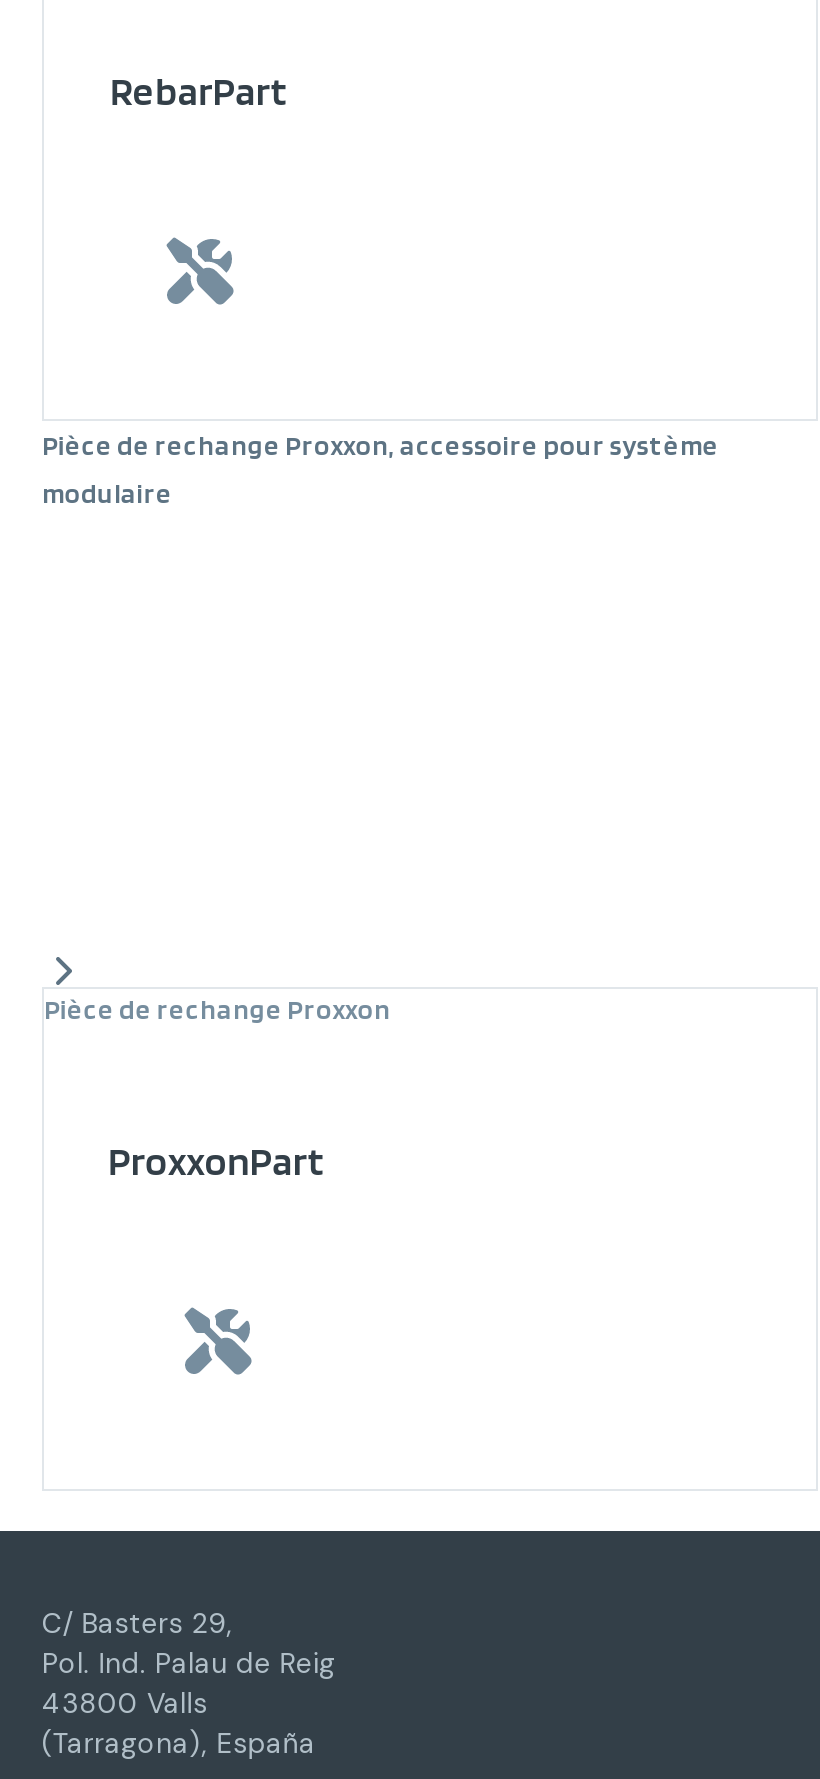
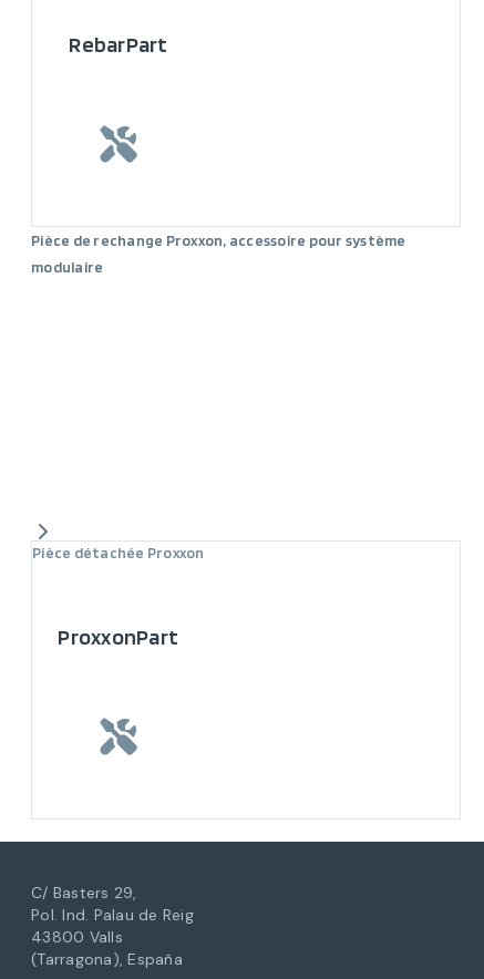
[44,993,390,1025] Pièce de rechange Proxxon -> [32,544,204,561] Pièce détachée Proxxon
[168,1307,254,1377] [image] -> [100,718,146,756] [image]

